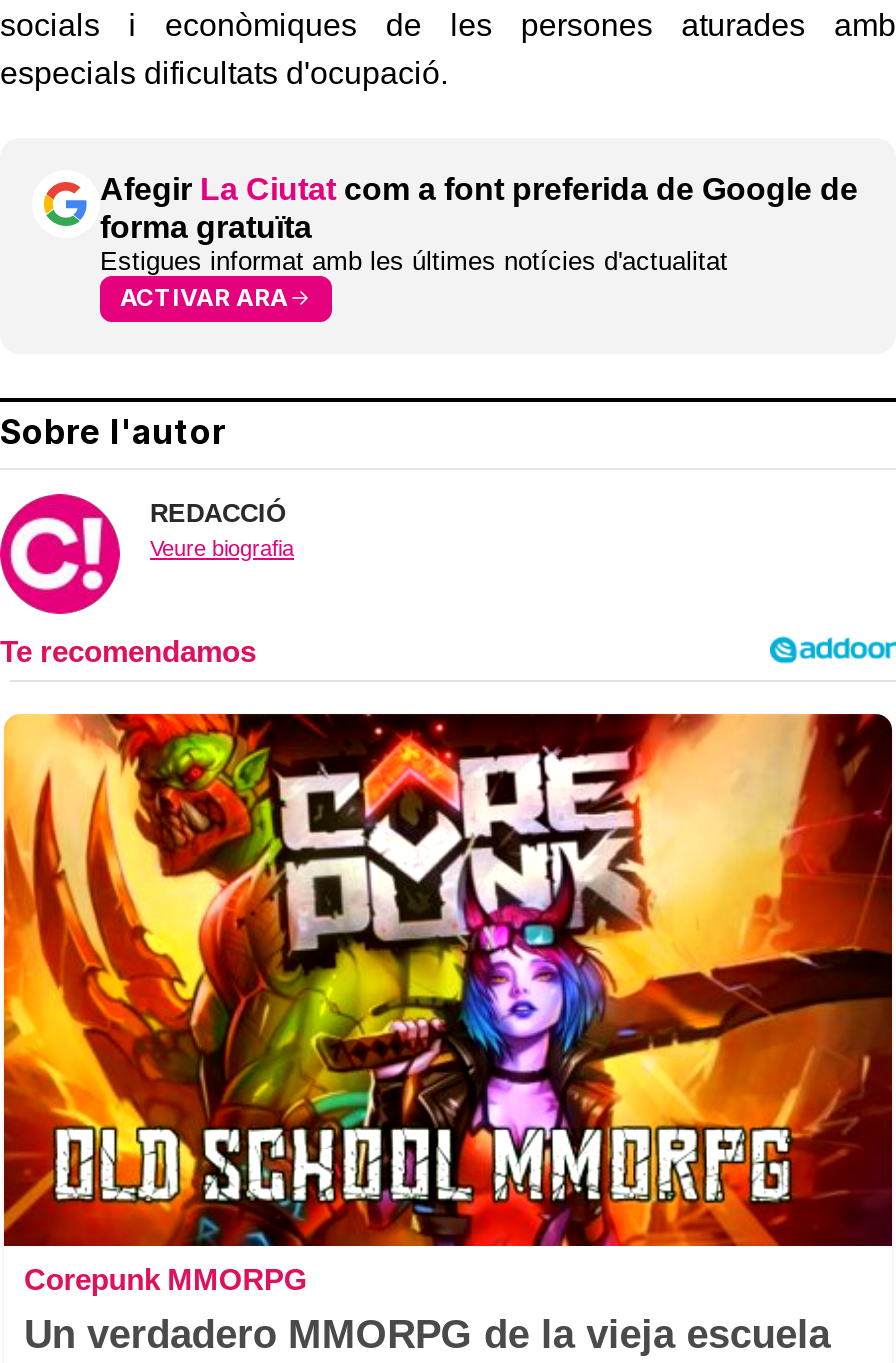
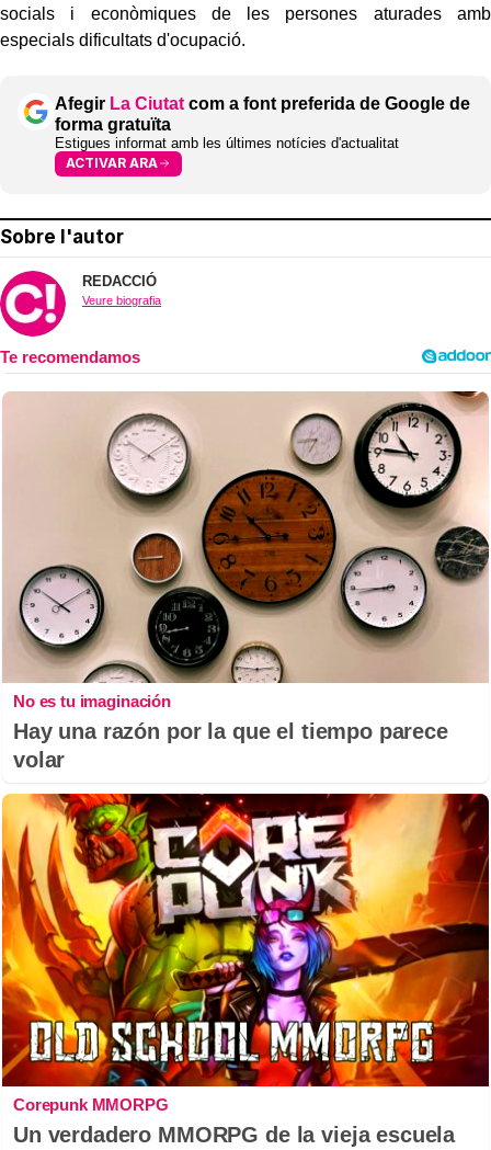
none -> [3,391,488,772] [image] | No es tu imaginación | Hay una razón por la que el tiempo parece | volar

